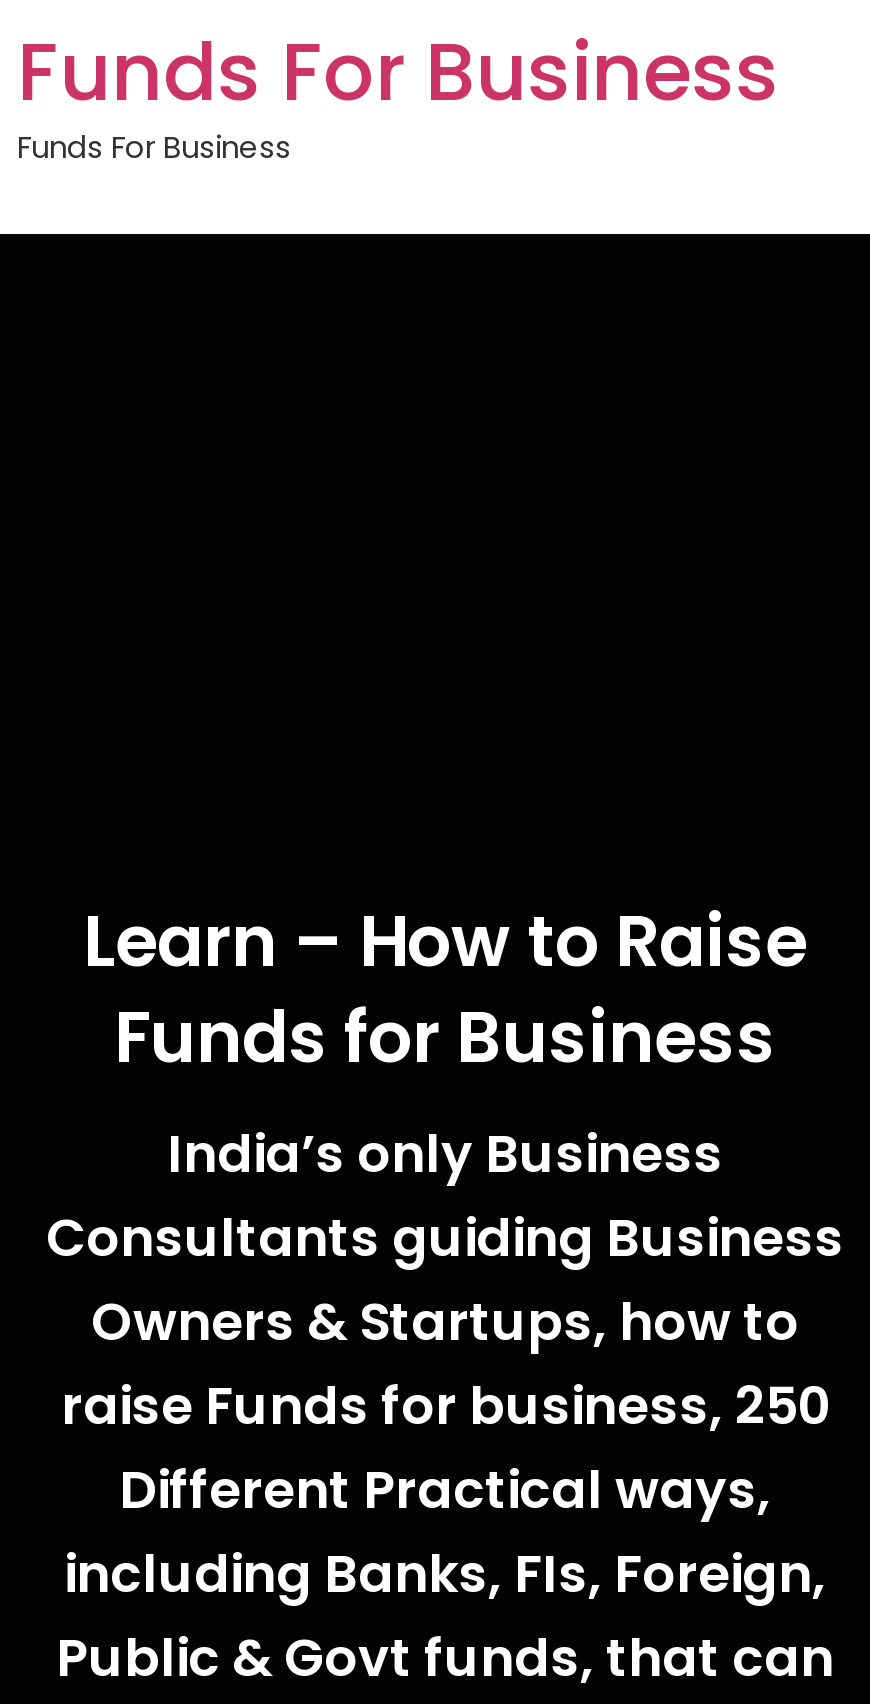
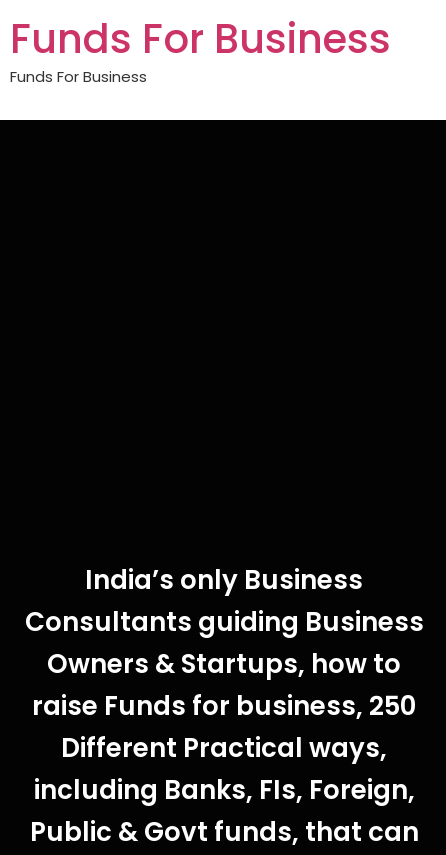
[83,893,807,1087] Learn – How to Raise | Funds for Business -> none

